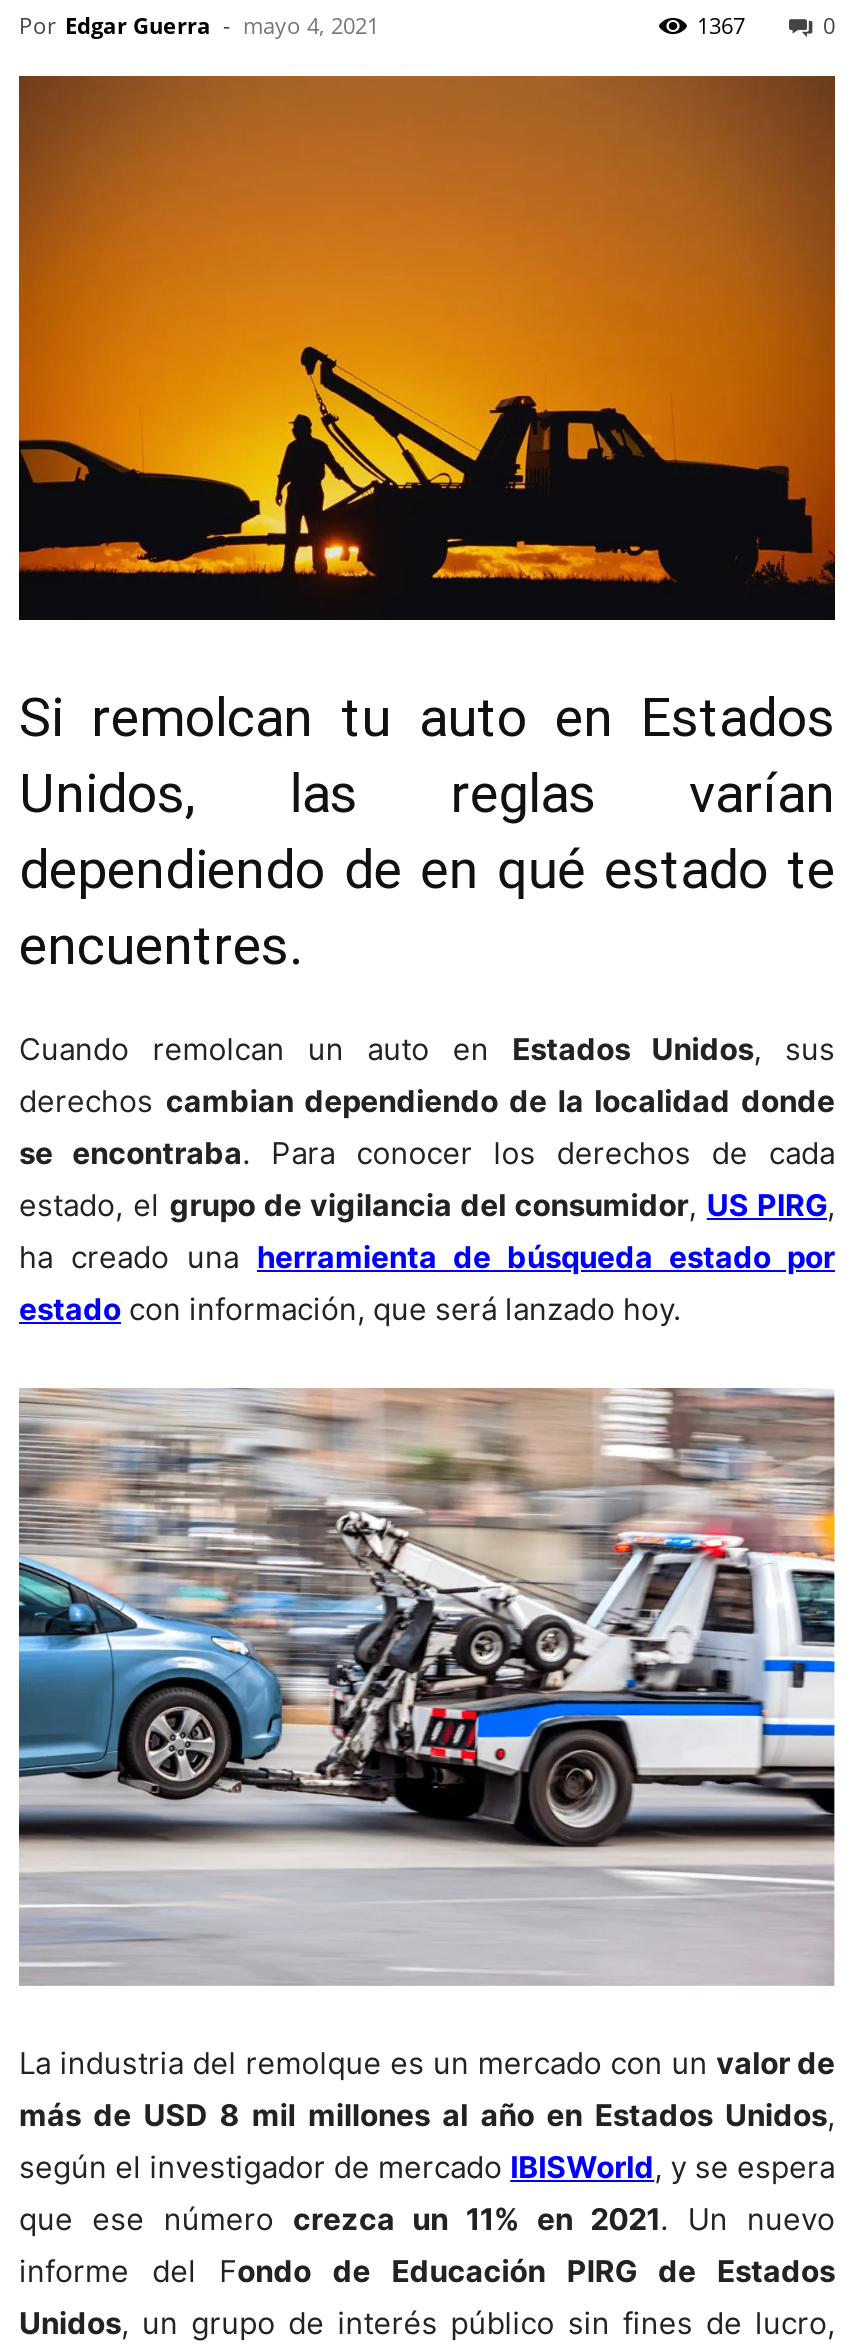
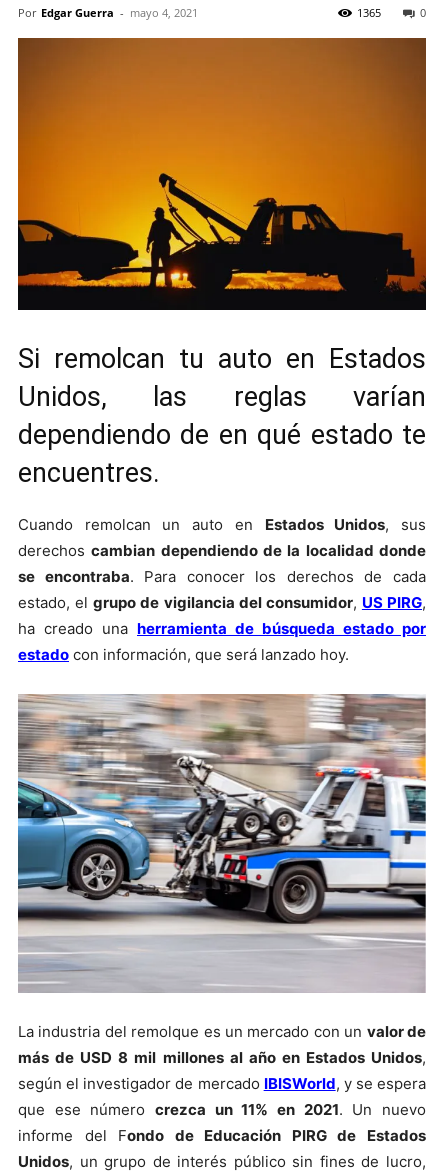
[697,10,745,40] 1367 -> [357,5,381,20] 1365

